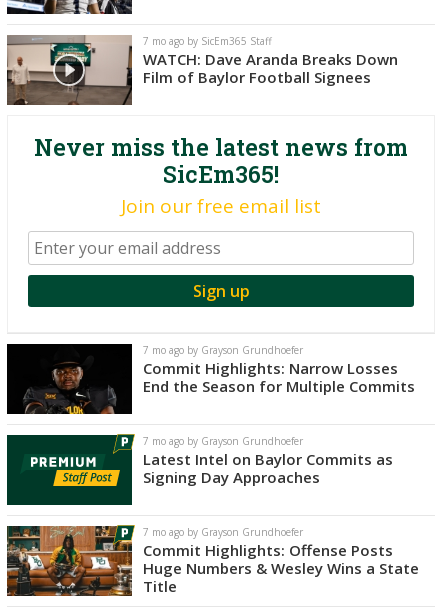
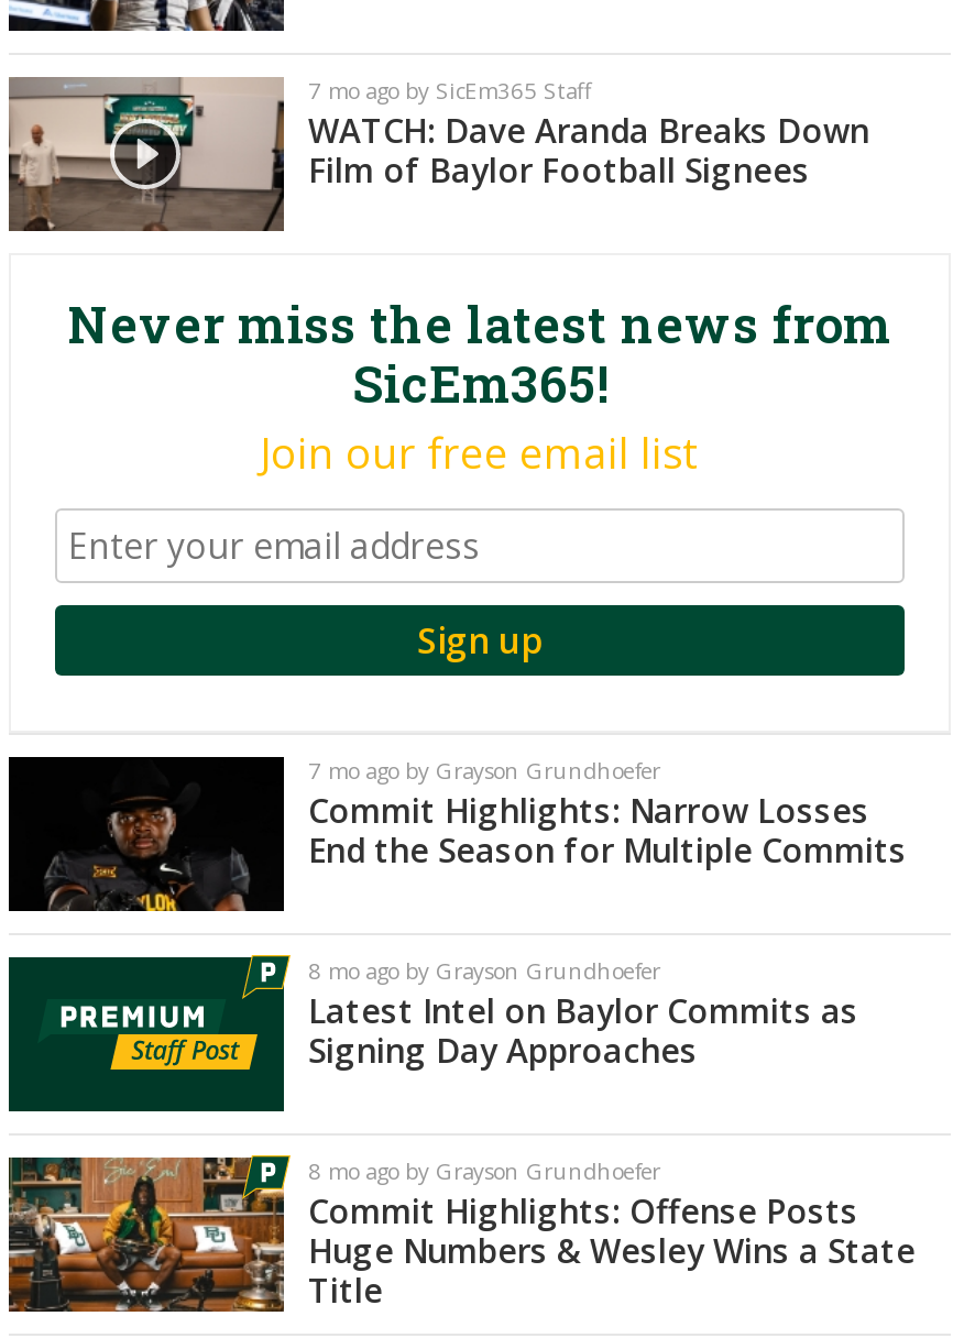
[143,434,303,448] 7 mo ago by Grayson Grundhoefer -> [308,955,660,986] 8 mo ago by Grayson Grundhoefer
[143,525,303,539] 7 mo ago by Grayson Grundhoefer -> [308,1155,660,1186] 8 mo ago by Grayson Grundhoefer

